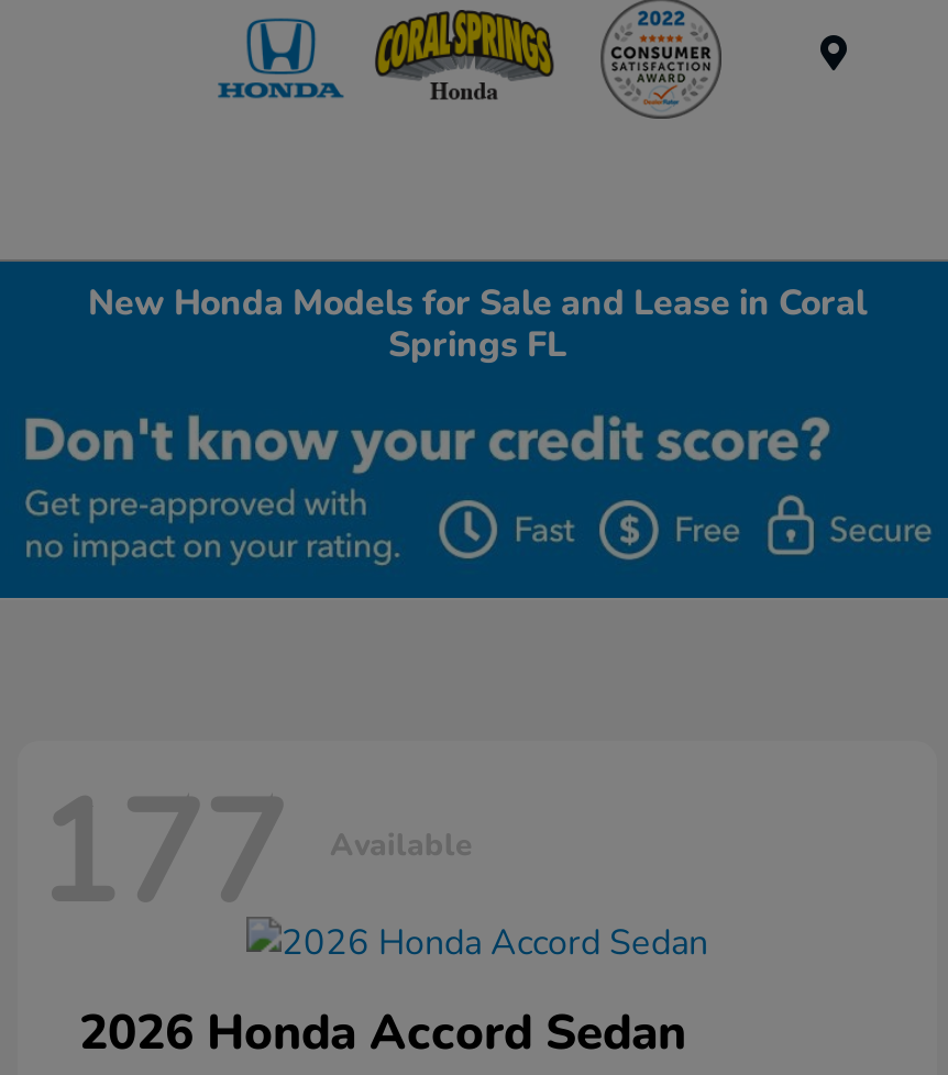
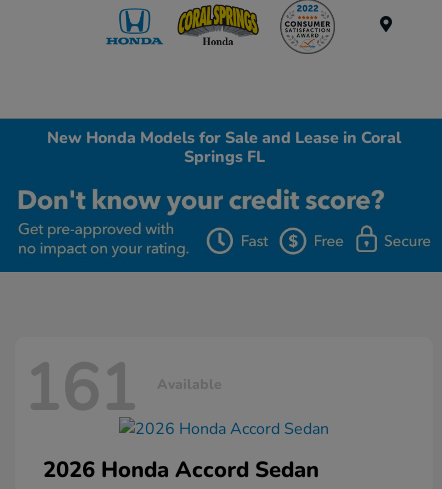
[35,759,286,952] 177 -> [23,345,137,433] 161

